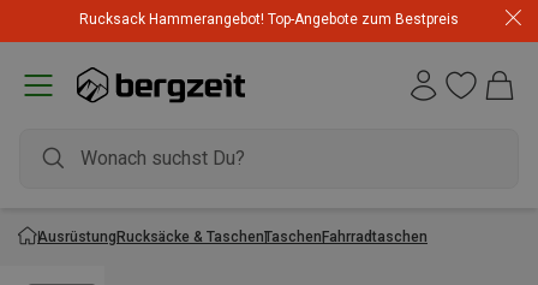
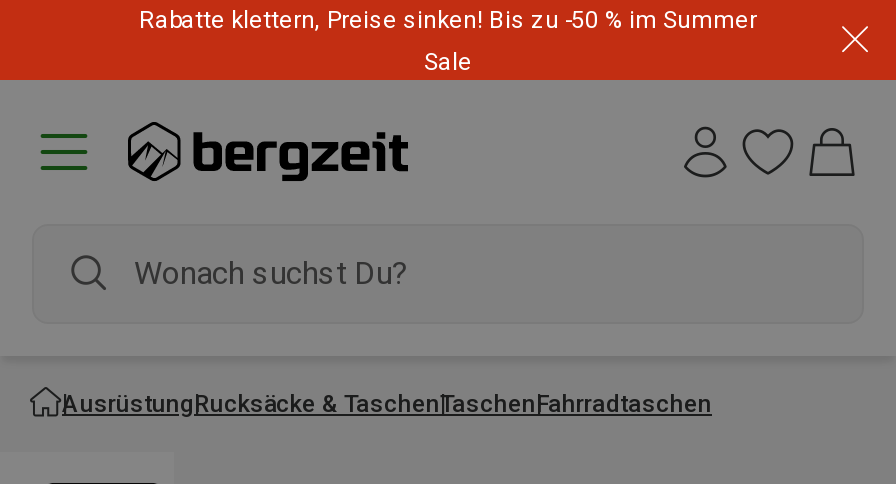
[79,10,459,27] Rucksack Hammerangebot! Top-Angebote zum Bestpreis -> [139,6,757,76] Rabatte klettern, Preise sinken! Bis zu -50 % im Summer | Sale

